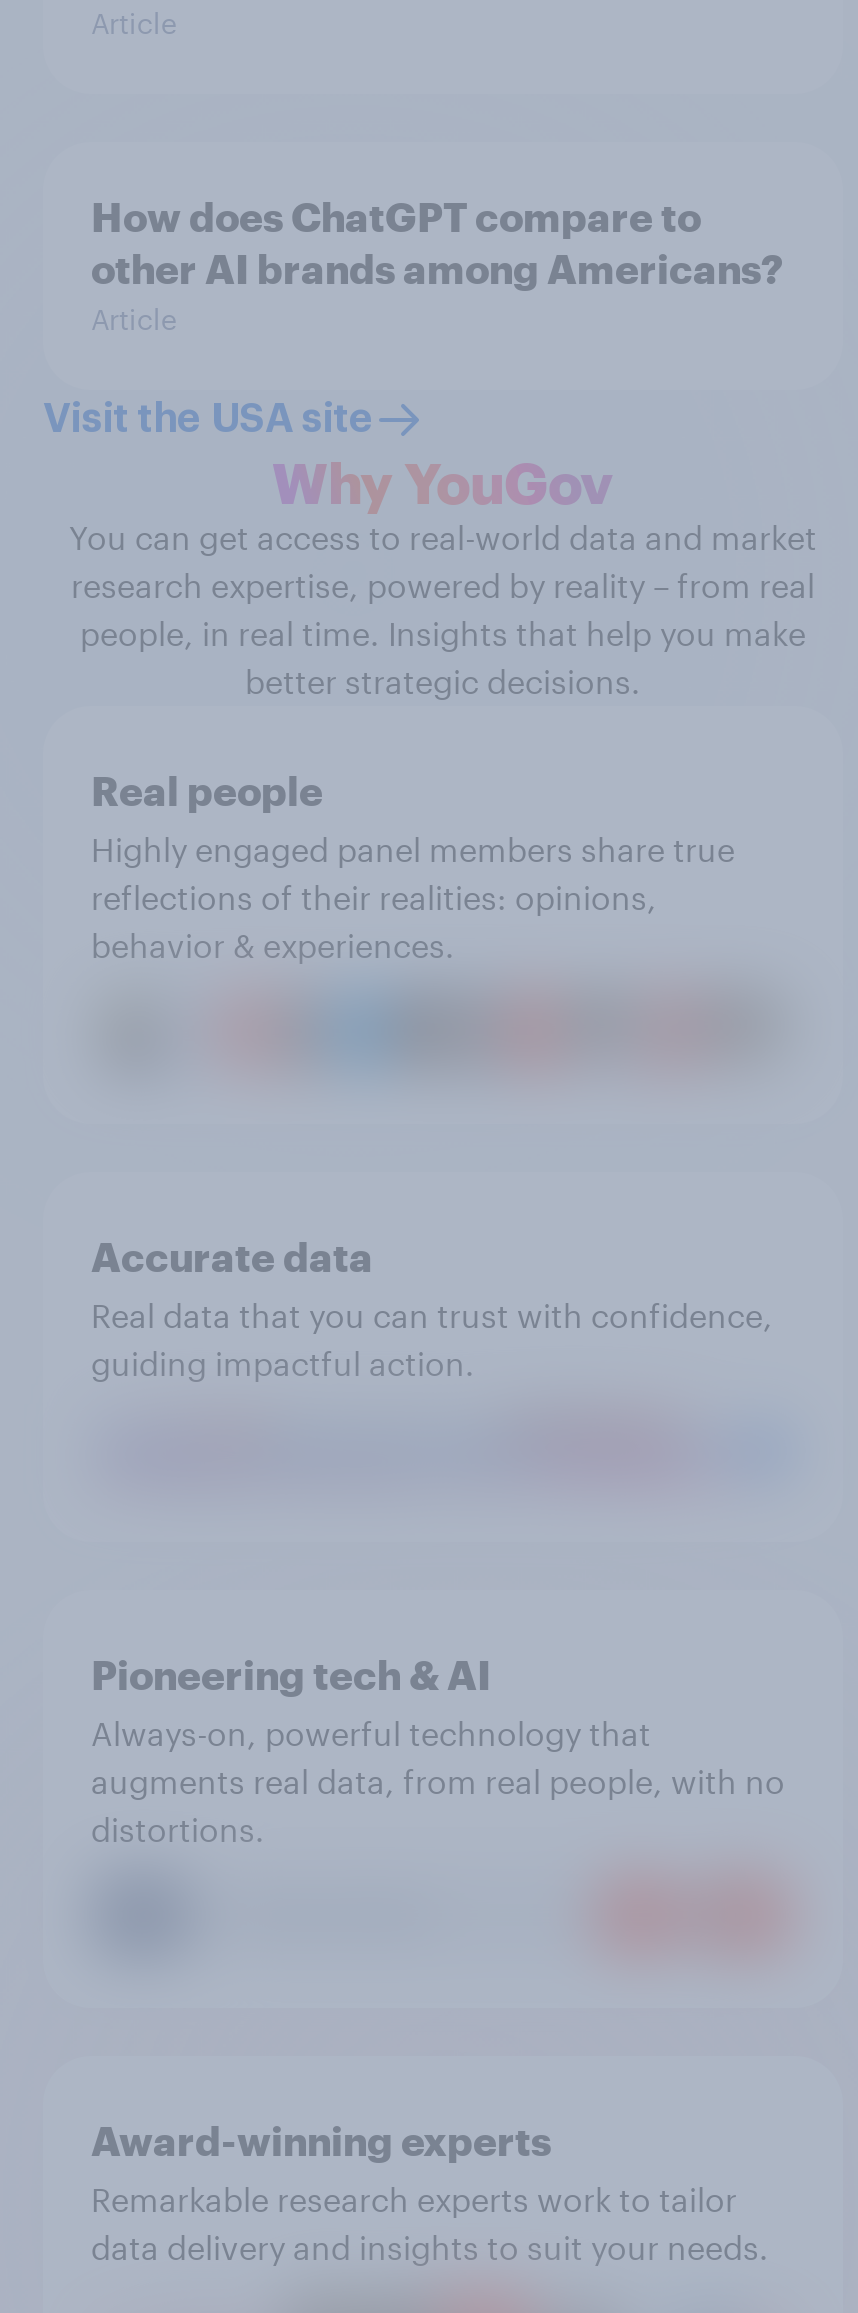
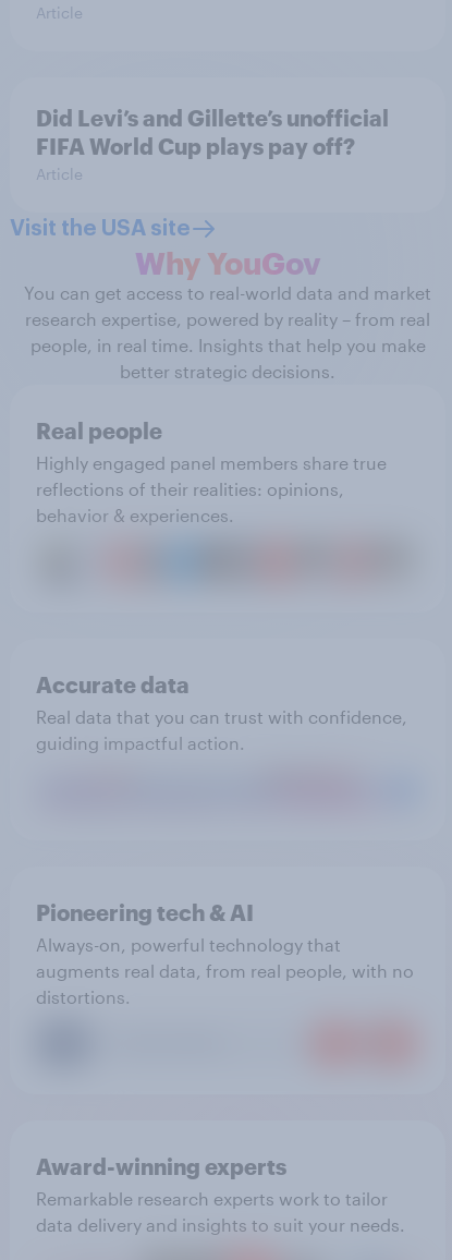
[91,192,783,292] How does ChatGPT compare to | other AI brands among Americans? -> [36,105,389,159] Did Levi’s and Gillette’s unofficial | FIFA World Cup plays pay off?

